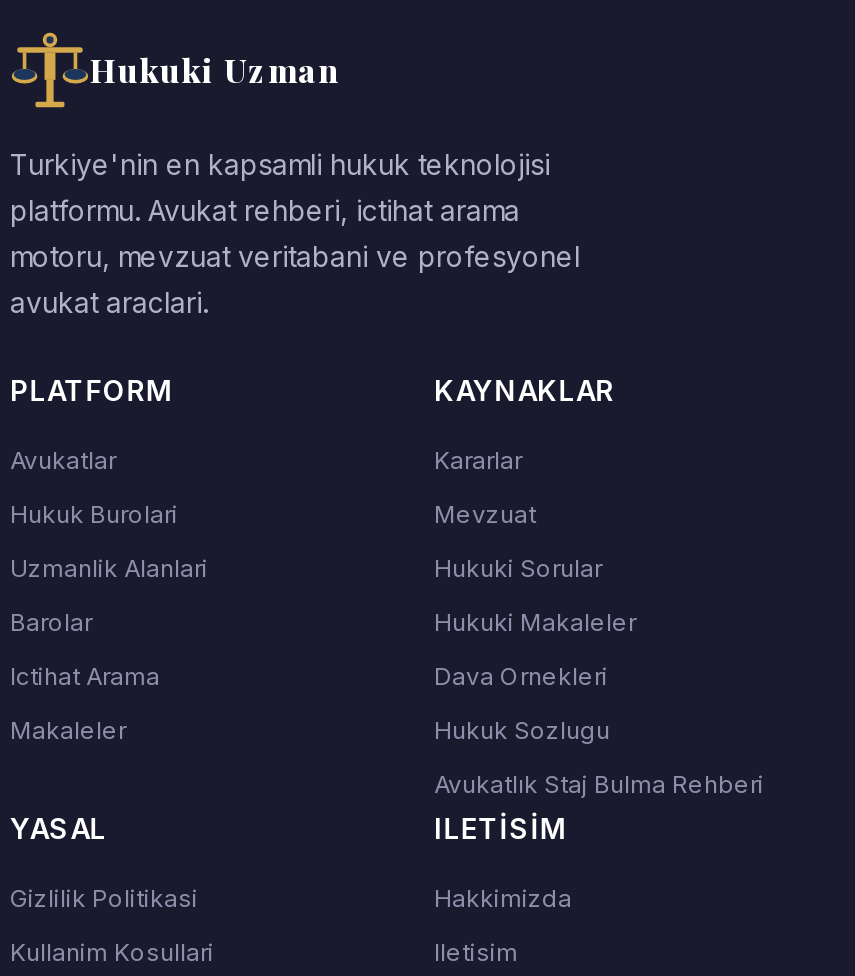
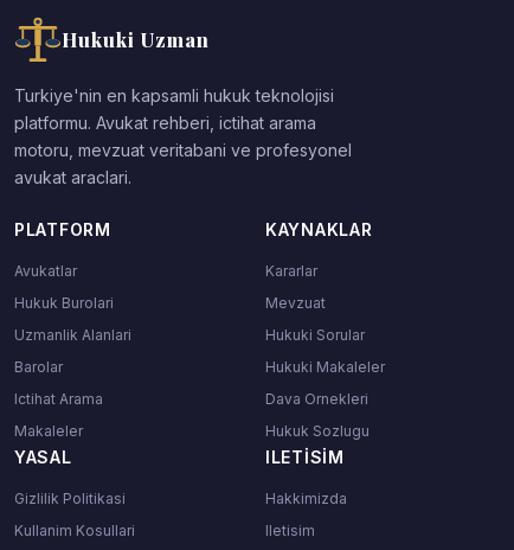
[434,769,764,799] Avukatlık Staj Bulma Rehberi -> none

